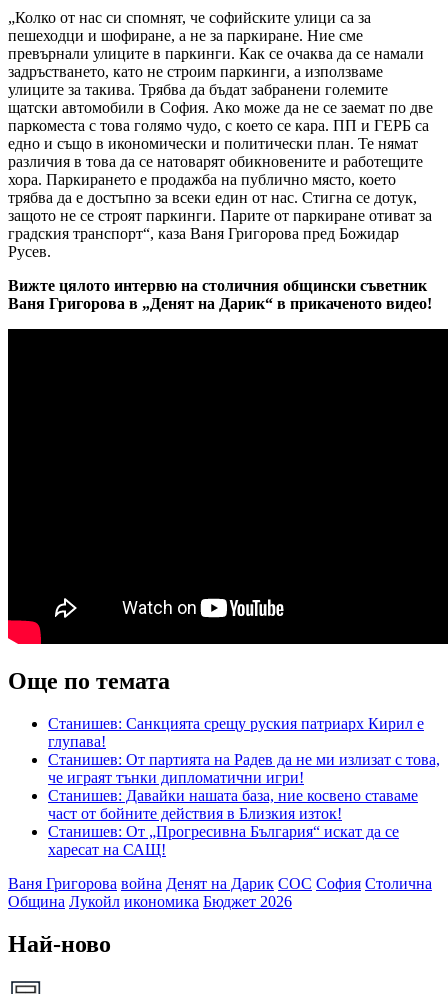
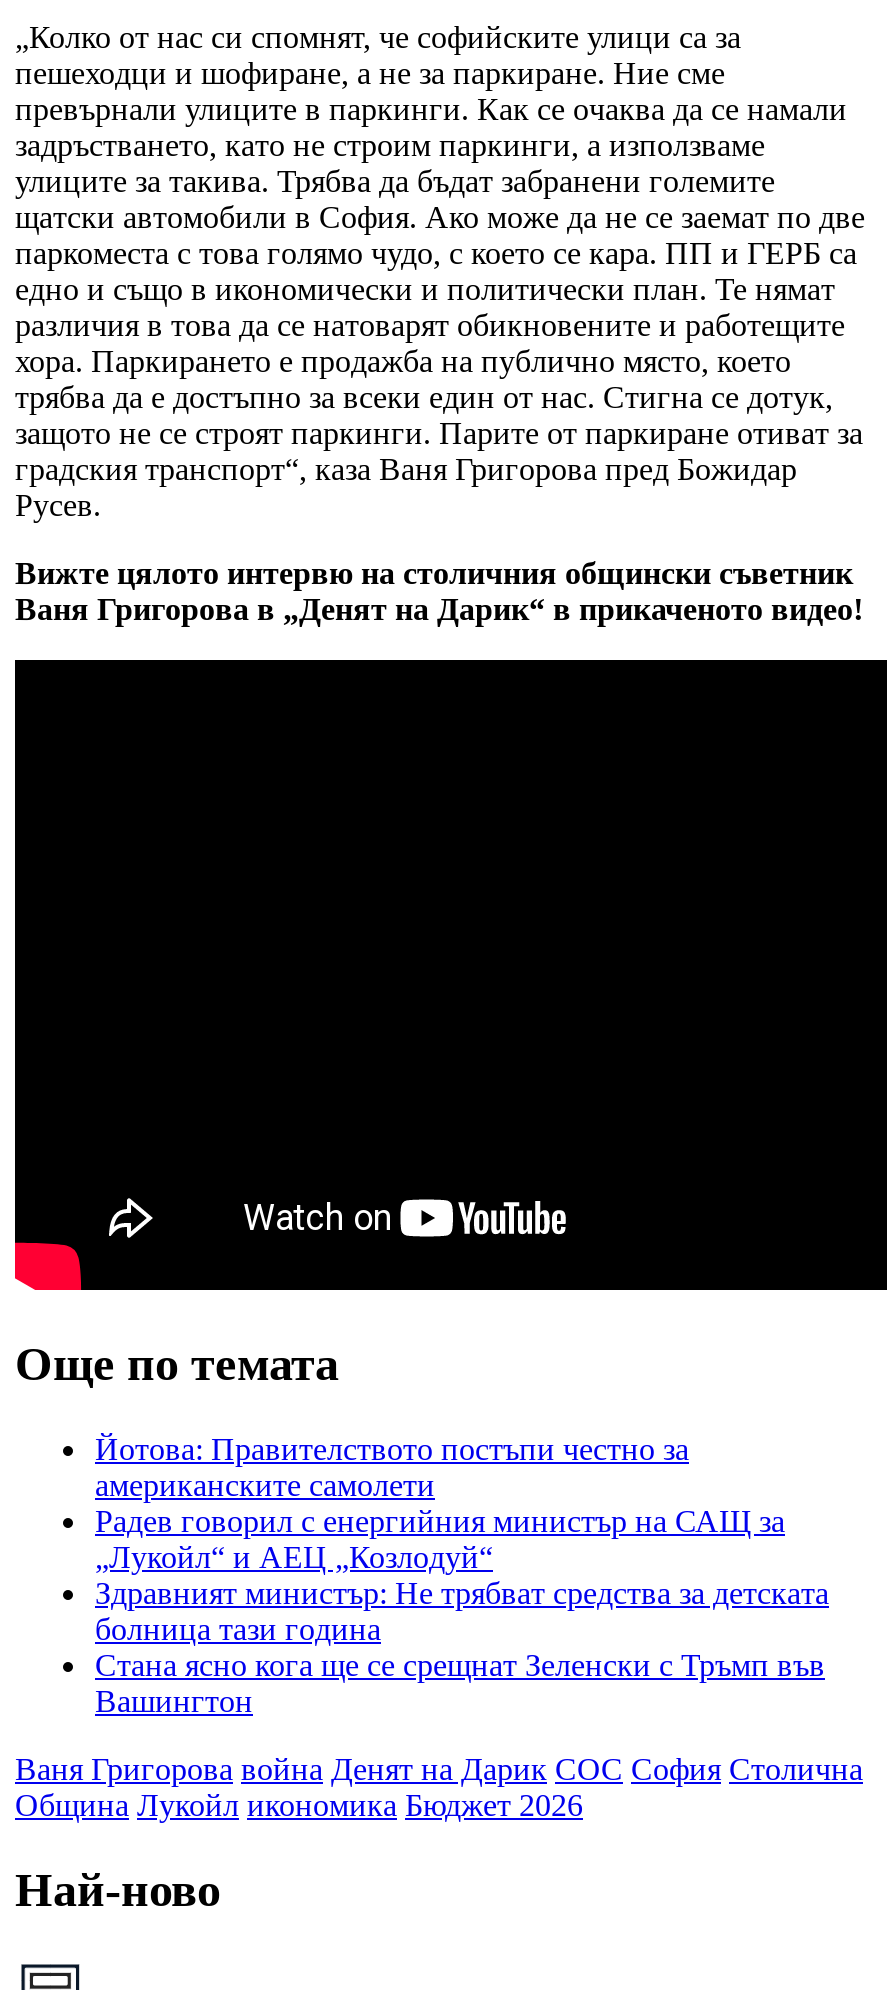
[48,715,440,858] Станишев: Санкцията срещу руския патриарх Кирил е | глупава! | Станишев: От партията на Радев да не ми излизат с това, | че играят тънки дипломатични игри! | Станишев: Давайки нашата база, ние косвено ставаме | част от бойните действия в Близкия изток! | Станишев: От „Прогресивна България“ искат да се | харесат на САЩ! -> [95,1431,829,1717] Йотова: Правителството постъпи честно за | американските самолети | Радев говорил с енергийния министър на САЩ за | „Лукойл“ и АЕЦ „Козлодуй“ | Здравният министър: Не трябват средства за детската | болница тази година | Стана ясно кога ще се срещнат Зеленски с Тръмп във | Вашингтон

